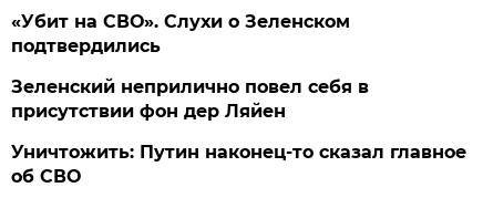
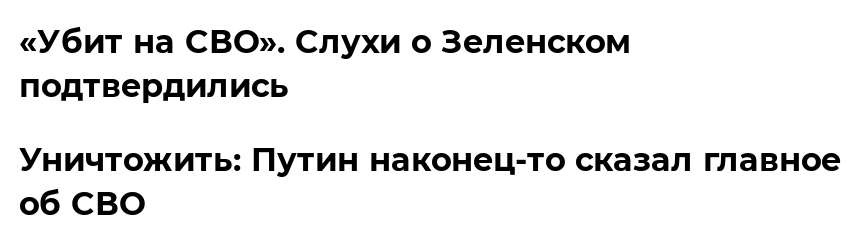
[12,76,369,122] Зеленский неприлично повел cебя в | присутствии фон дер Ляйен -> none

